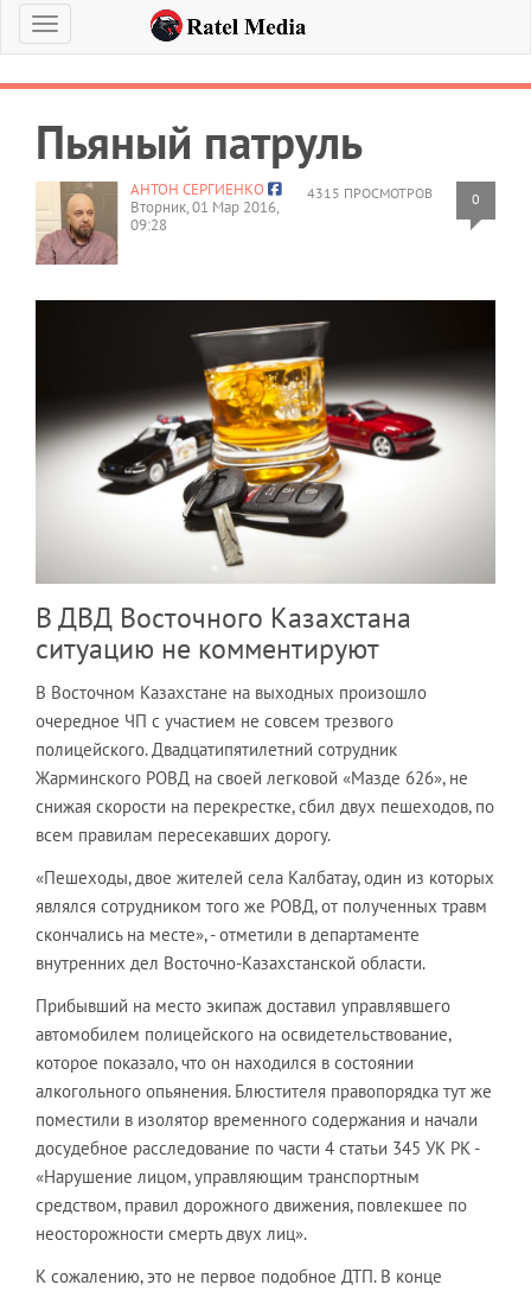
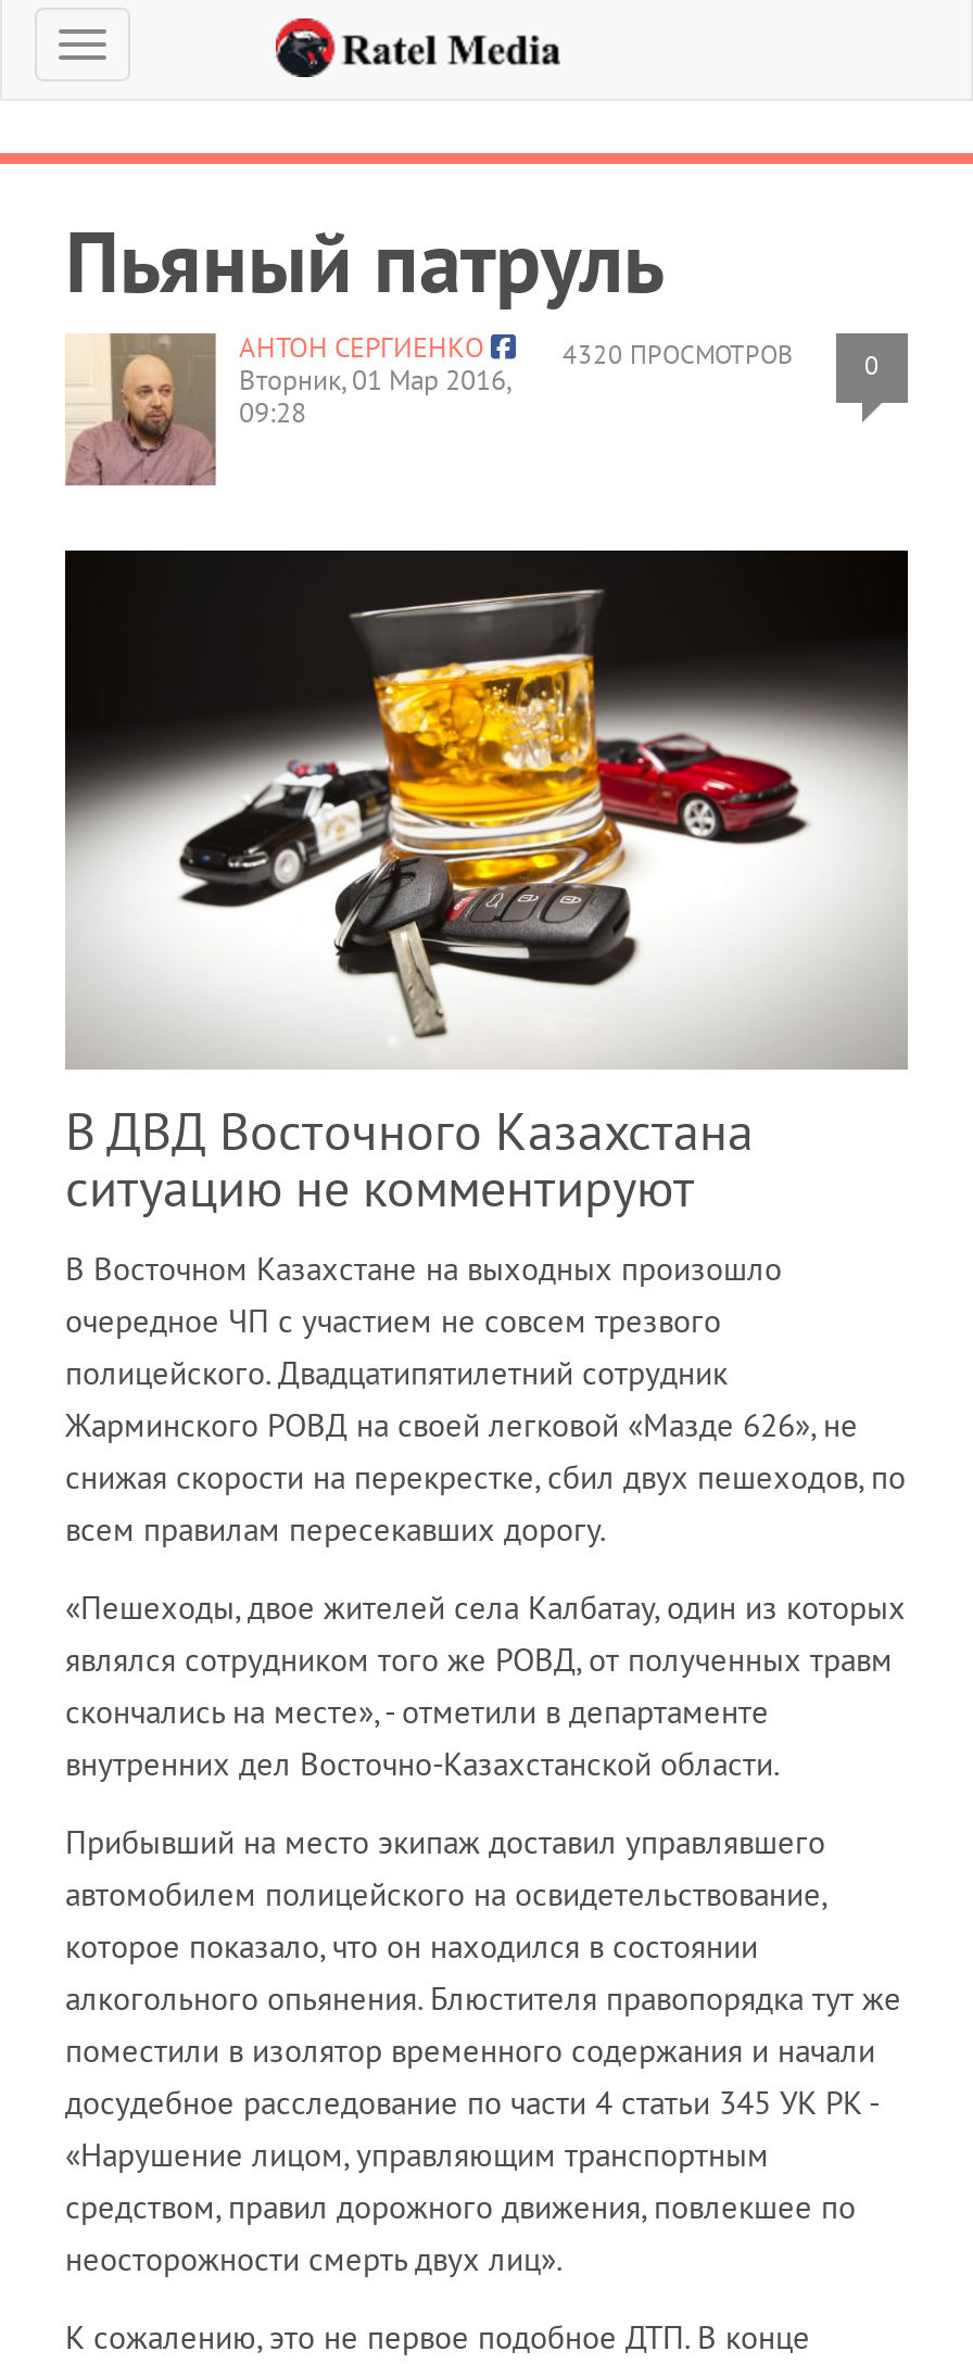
[307,184,433,202] 4315 ПРОСМОТРОВ -> [563,338,793,370] 4320 ПРОСМОТРОВ

